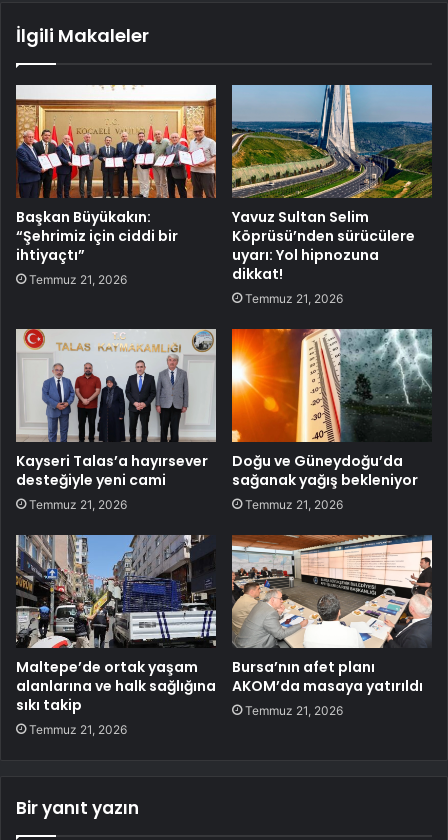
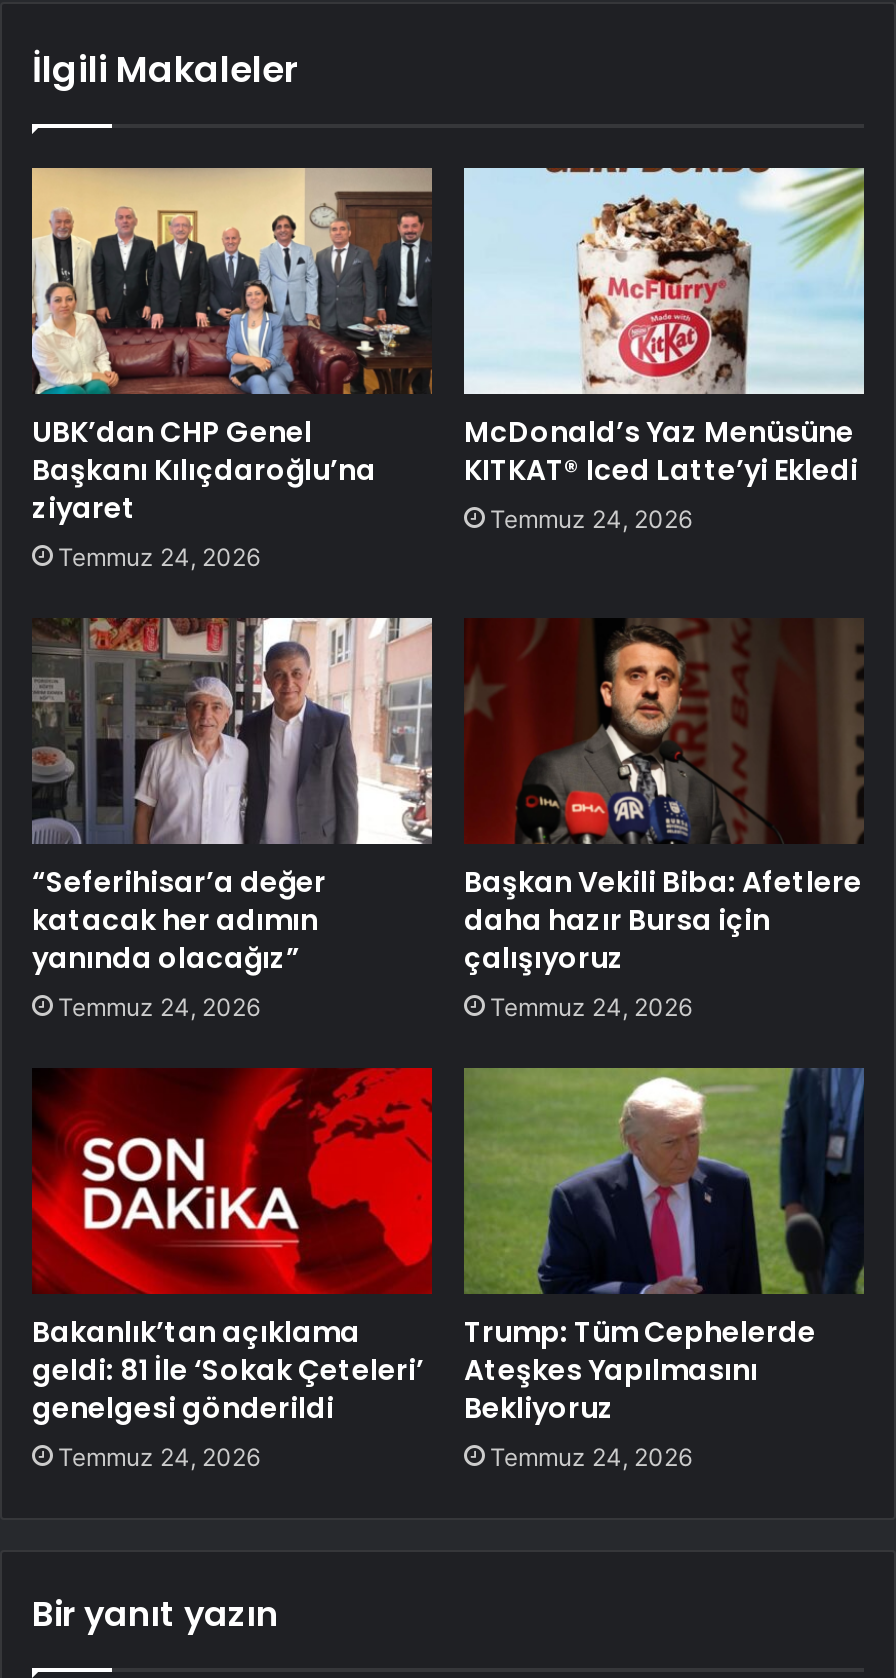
[16,84,217,287] [image] | Başkan Büyükakın: | “Şehrimiz için ciddi bir | ihtiyaçtı” | Temmuz 21, 2026 -> [30,166,432,572] [image] | UBK’dan CHP Genel | Başkanı Kılıçdaroğlu’na | ziyaret | Temmuz 24, 2026
[231,84,433,306] [image] | Yavuz Sultan Selim | Köprüsü’nden sürücülere | uyarı: Yol hipnozuna | dikkat! | Temmuz 21, 2026 -> [462,166,866,534] [image] | McDonald’s Yaz Menüsüne | KITKAT® Iced Latte’yi Ekledi | Temmuz 24, 2026
[15,310,217,512] [image] | Kayseri Talas’a hayırsever | desteğiyle yeni cami | Temmuz 21, 2026 -> [32,616,434,1021] [image] | “Seferihisar’a değer | katacak her adımın | yanında olacağız” | Temmuz 24, 2026
[231,312,433,512] [image] | Doğu ve Güneydoğu’da | sağanak yağış bekleniyor | Temmuz 21, 2026 -> [464,620,864,1021] [image] | Başkan Vekili Biba: Afetlere | daha hazır Bursa için | çalışıyoruz | Temmuz 24, 2026
[15,534,217,736] [image] | Maltepe’de ortak yaşam | alanlarına ve halk sağlığına | sıkı takip | Temmuz 21, 2026 -> [30,1066,434,1471] [image] | Bakanlık’tan açıklama | geldi: 81 İle ‘Sokak Çeteleri’ | genelgesi gönderildi | Temmuz 24, 2026
[231,534,433,717] [image] | Bursa’nın afet planı | AKOM’da masaya yatırıldı | Temmuz 21, 2026 -> [464,1068,864,1471] [image] | Trump: Tüm Cephelerde | Ateşkes Yapılmasını | Bekliyoruz | Temmuz 24, 2026

